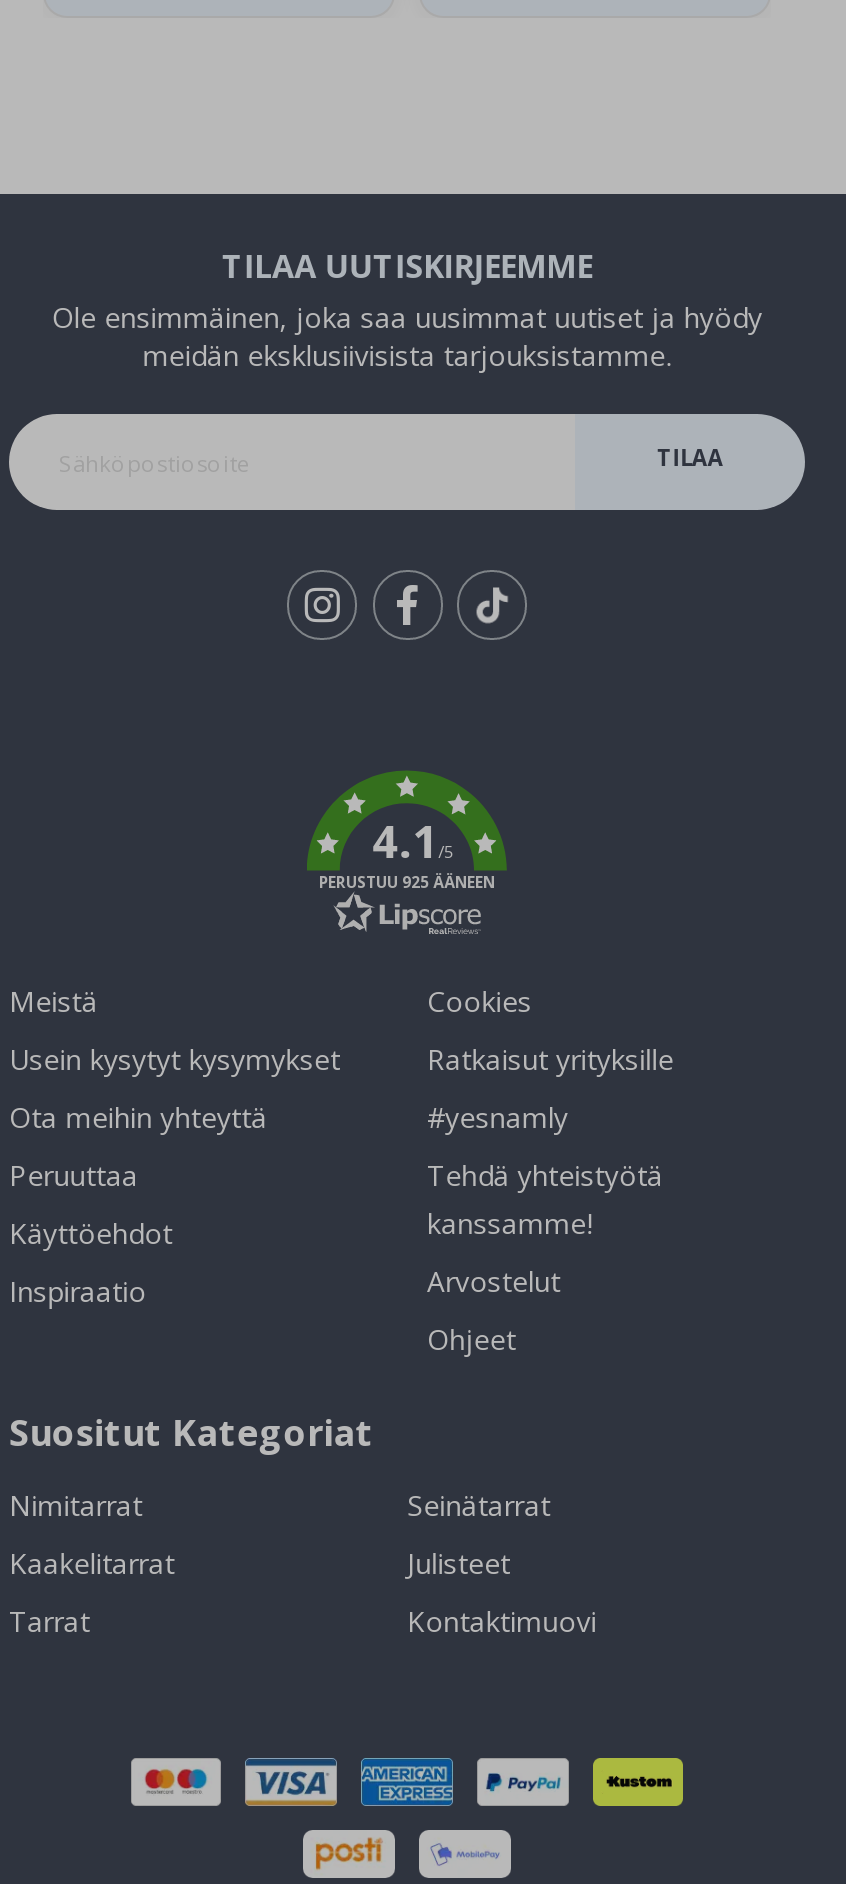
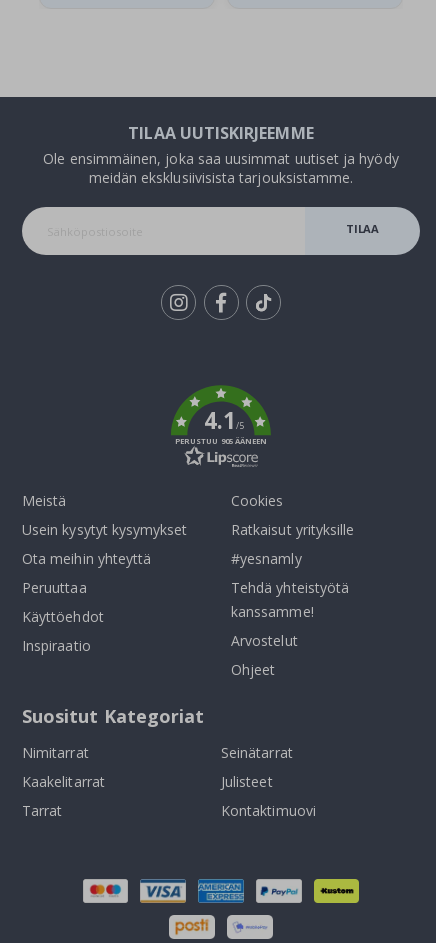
[319,872,495,892] PERUSTUU 925 ÄÄNEEN -> [175,436,266,446] PERUSTUU 905 ÄÄNEEN

